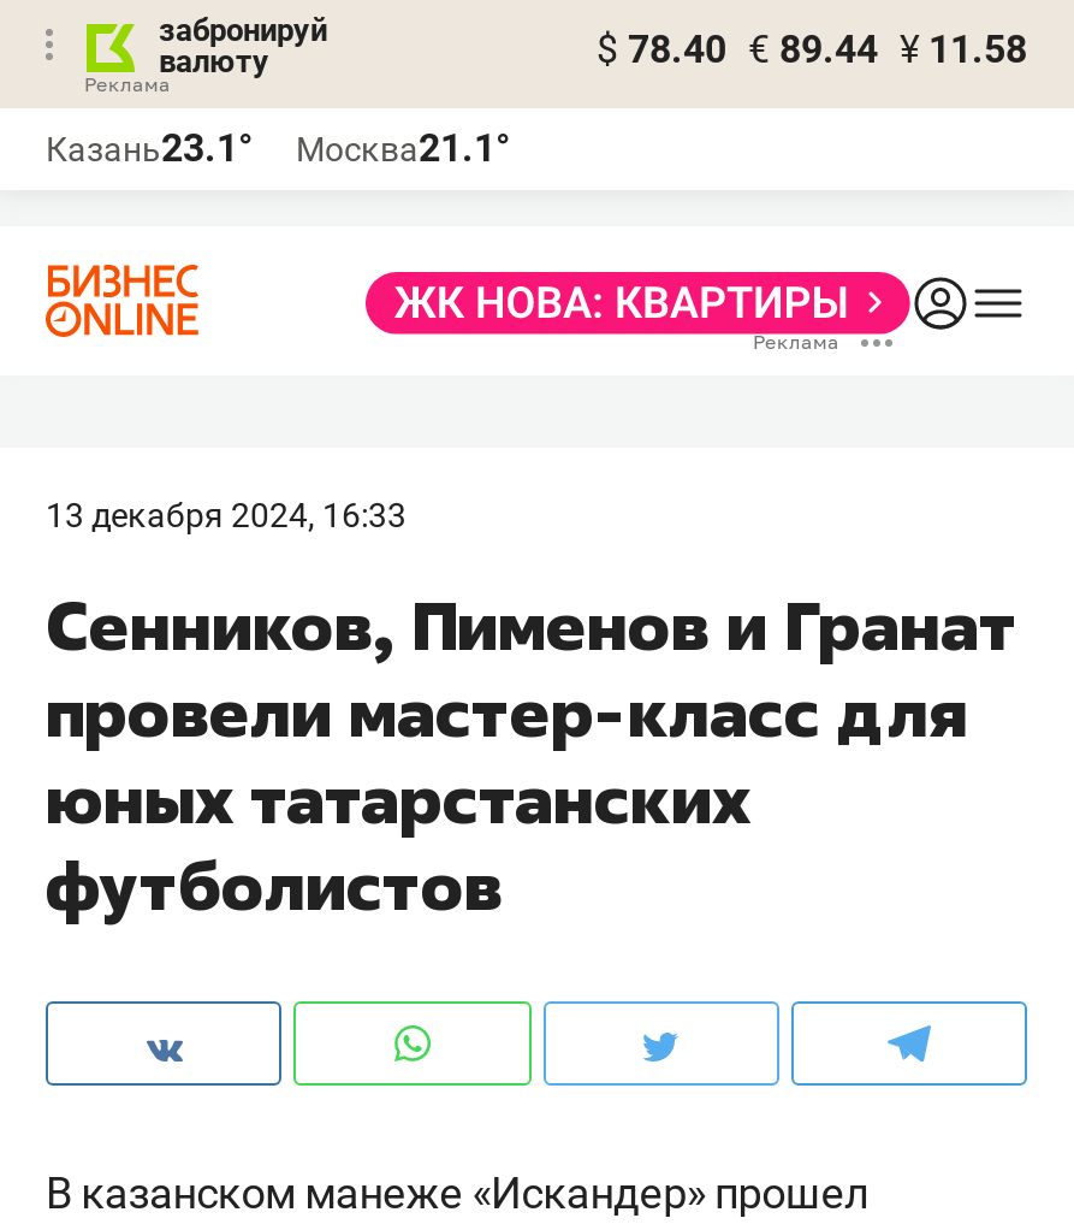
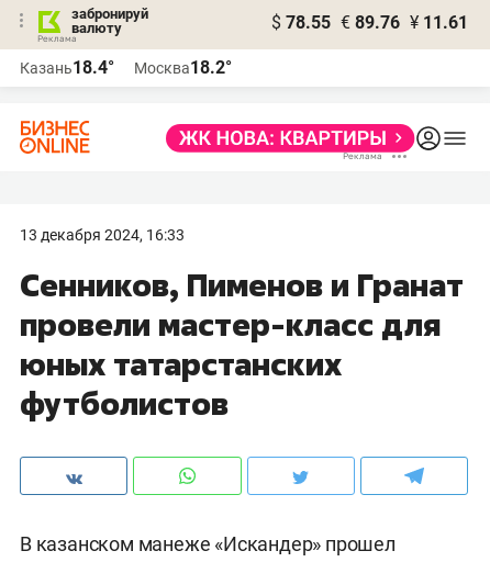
[597,26,1027,72] $ 78.40 € 89.44 ¥ 11.58 -> [271,12,468,33] $ 78.55 € 89.76 ¥ 11.61
[46,125,253,171] Казань23.1° -> [20,57,114,78] Казань18.4°
[296,125,510,171] Москва21.1° -> [134,57,232,78] Москва18.2°

